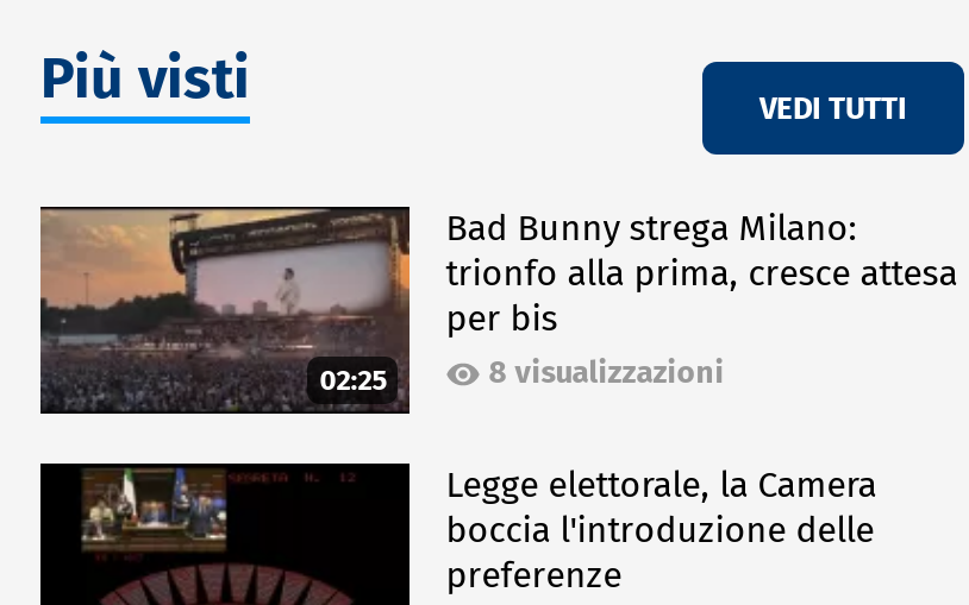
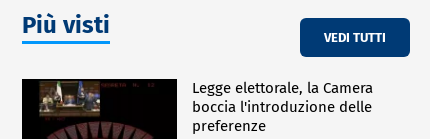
[38,207,412,416] [image] | 02:25 -> none
[446,208,958,391] Bad Bunny strega Milano: | trionfo alla prima, cresce attesa | per bis | 8 visualizzazioni -> none

